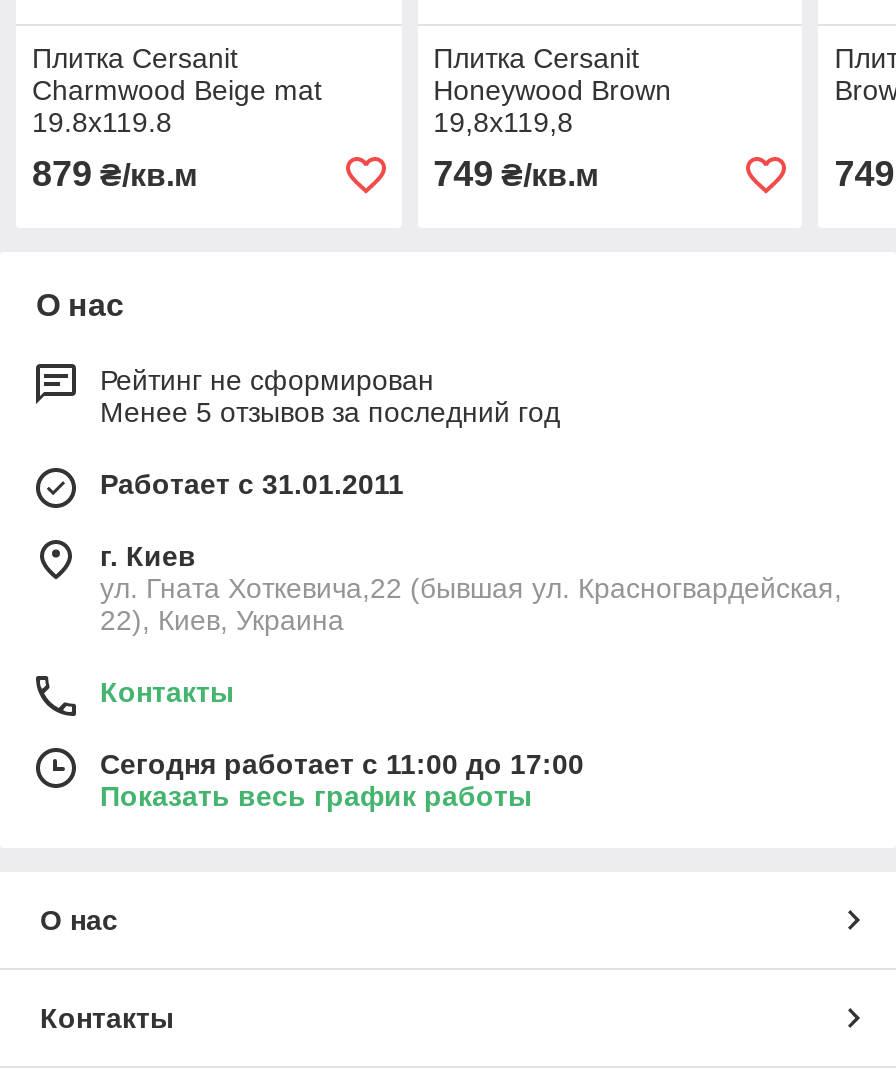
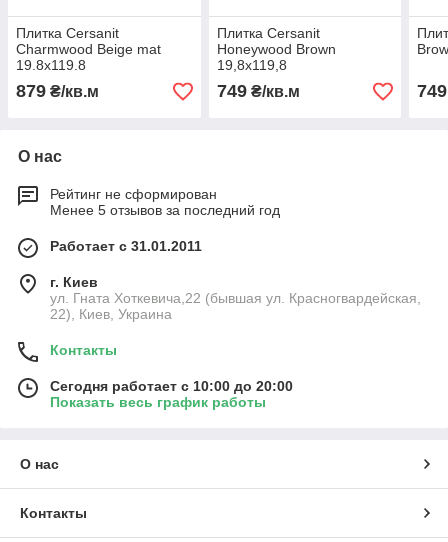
[100,749,584,781] Сегодня работает с 11:00 до 17:00 -> [50,378,293,394] Сегодня работает с 10:00 до 20:00

